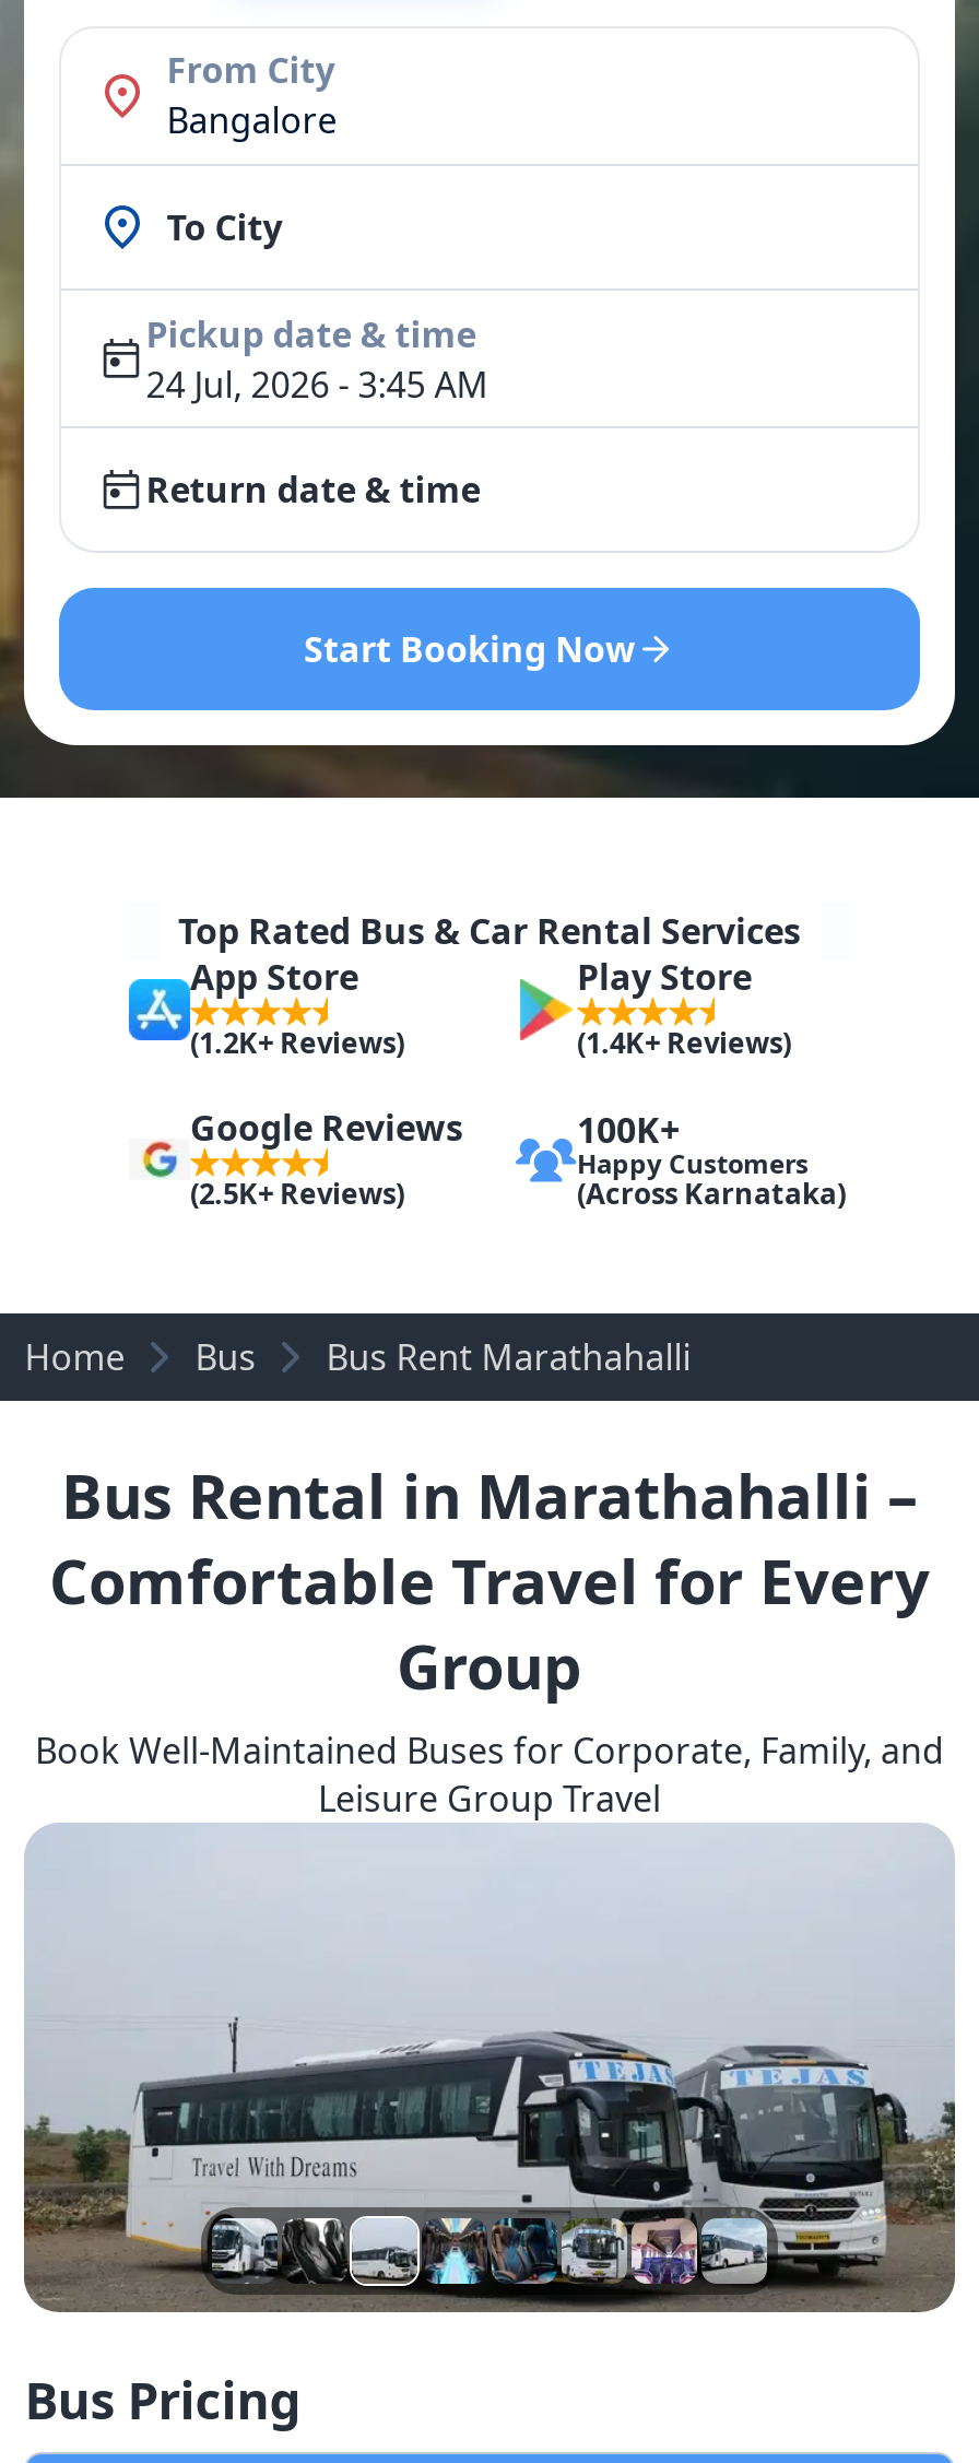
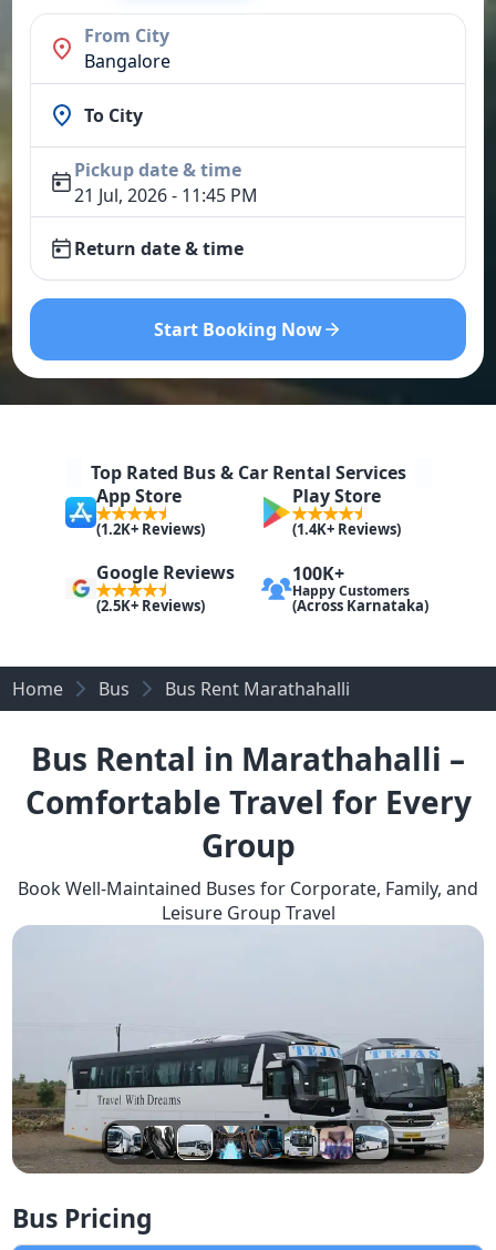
[146,361,489,410] 24 Jul, 2026 - 3:45 AM -> [74,183,258,208] 21 Jul, 2026 - 11:45 PM

